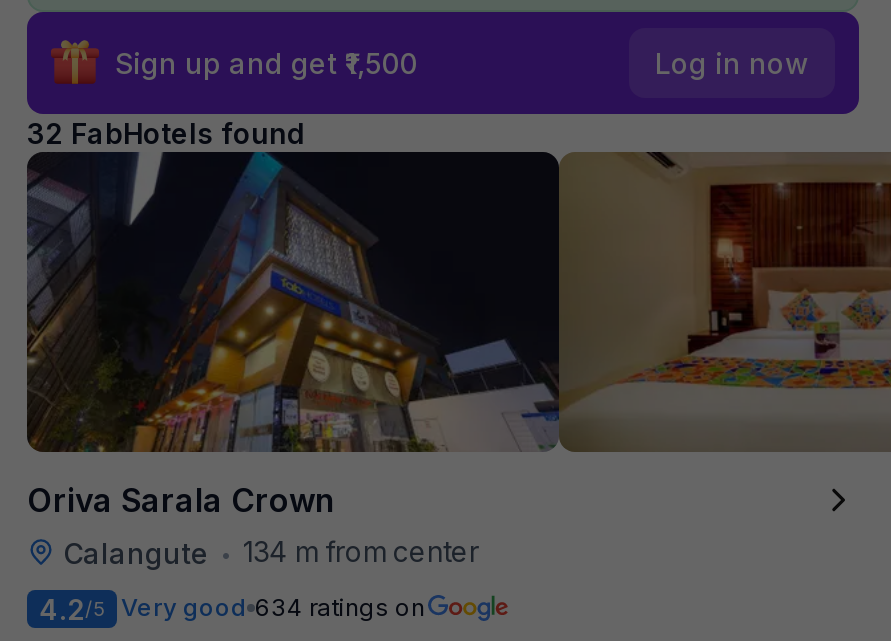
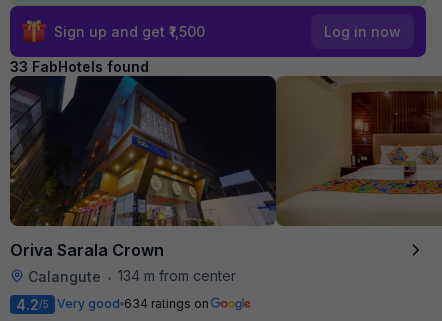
[27,115,305,149] 32 FabHotels found -> [10,57,149,74] 33 FabHotels found

